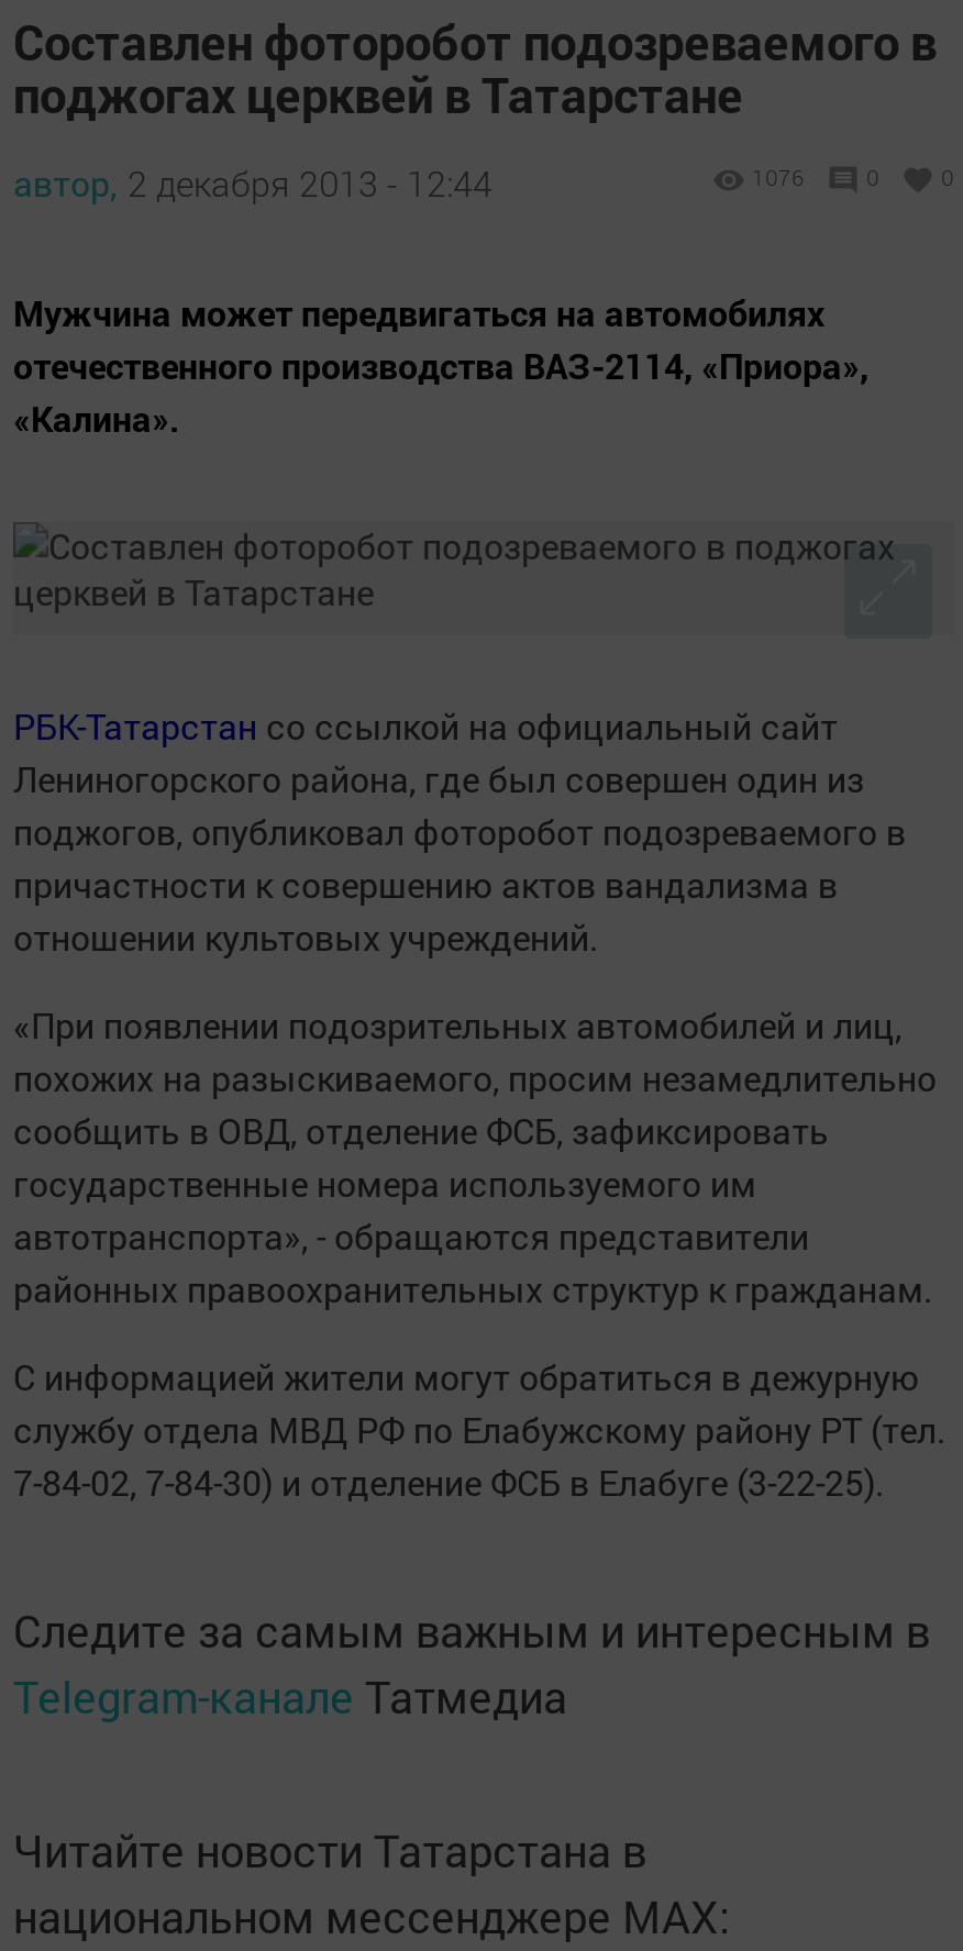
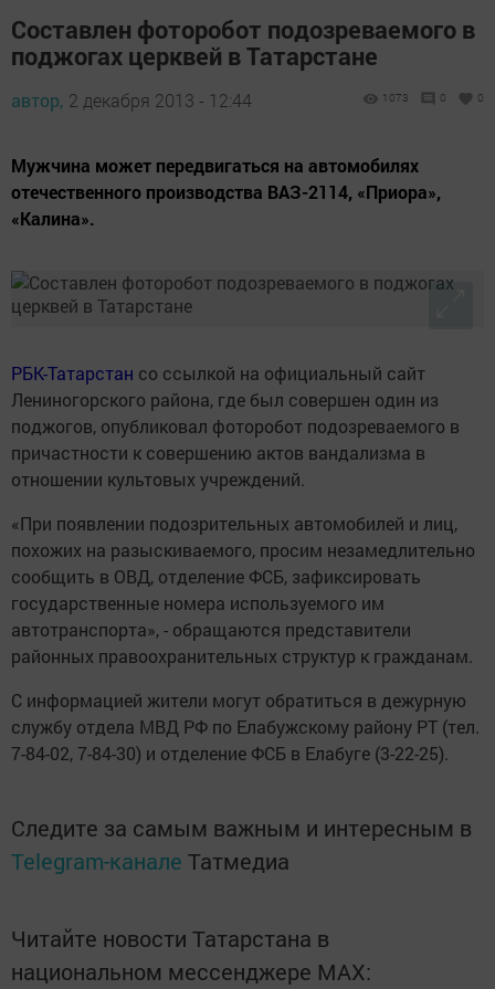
[752,164,805,193] 1076 -> [382,91,409,105] 1073

